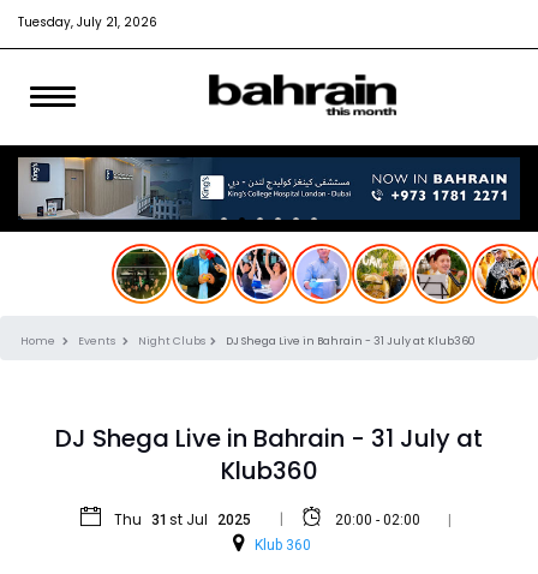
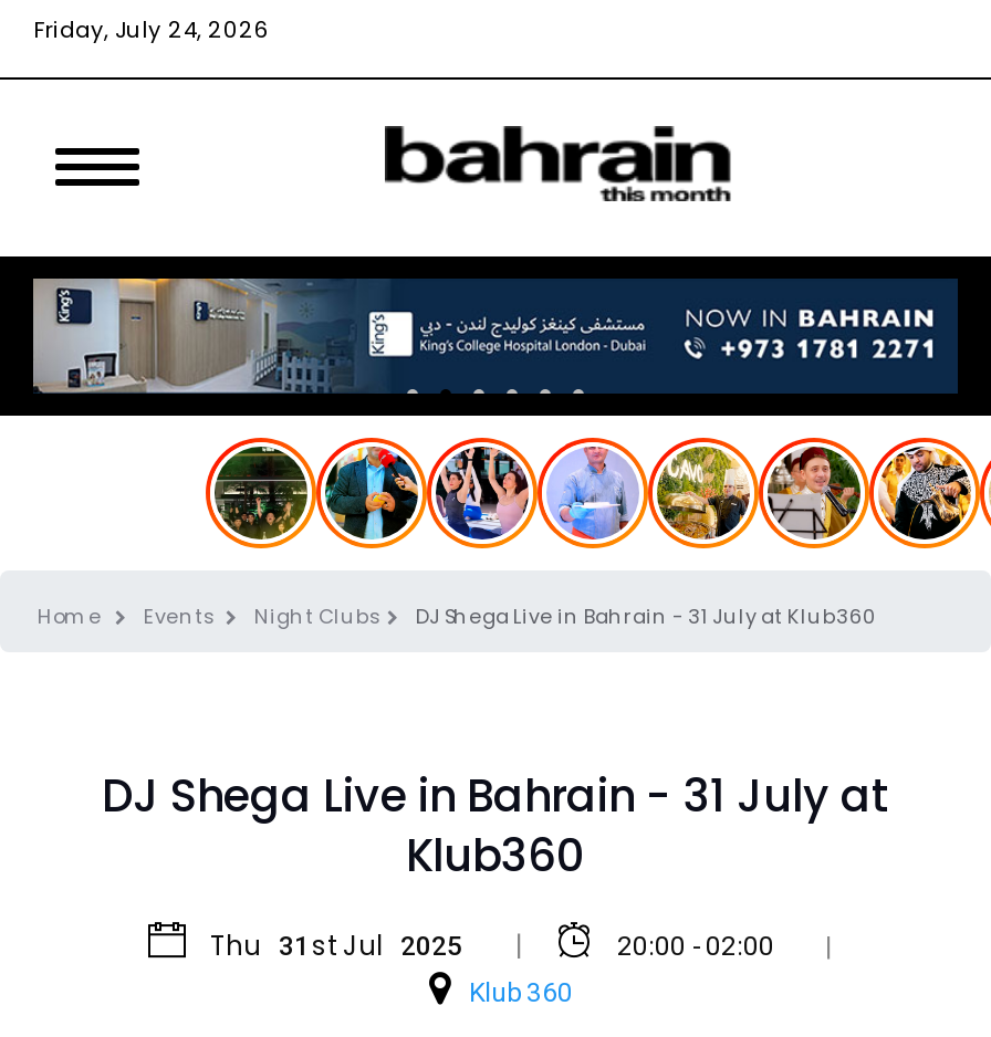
[18,13,157,31] Tuesday, July 21, 2026 -> [33,13,270,46] Friday, July 24, 2026

